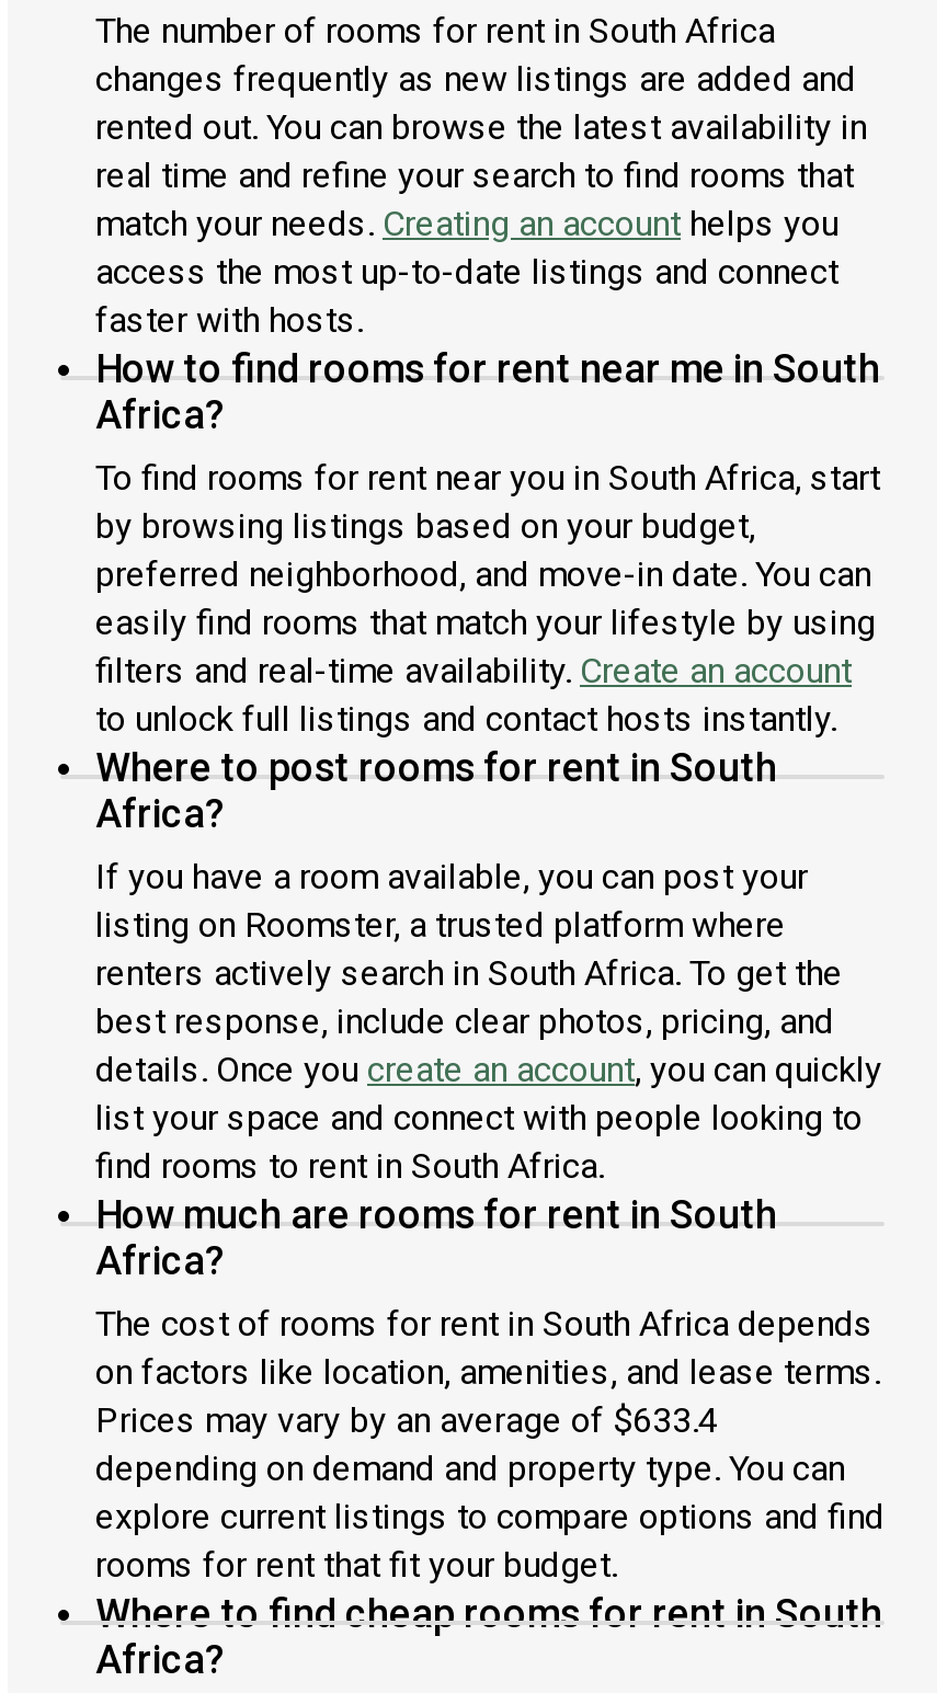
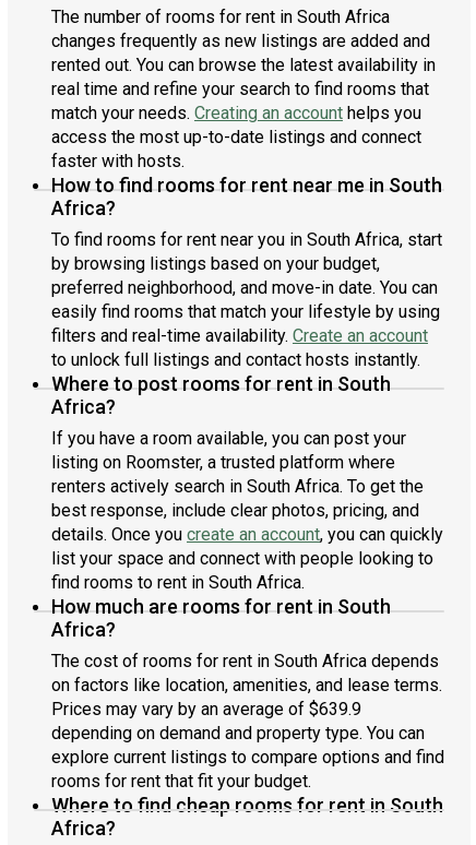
[95,1399,718,1441] Prices may vary by an average of $633.4 -> [51,699,361,719] Prices may vary by an average of $639.9

